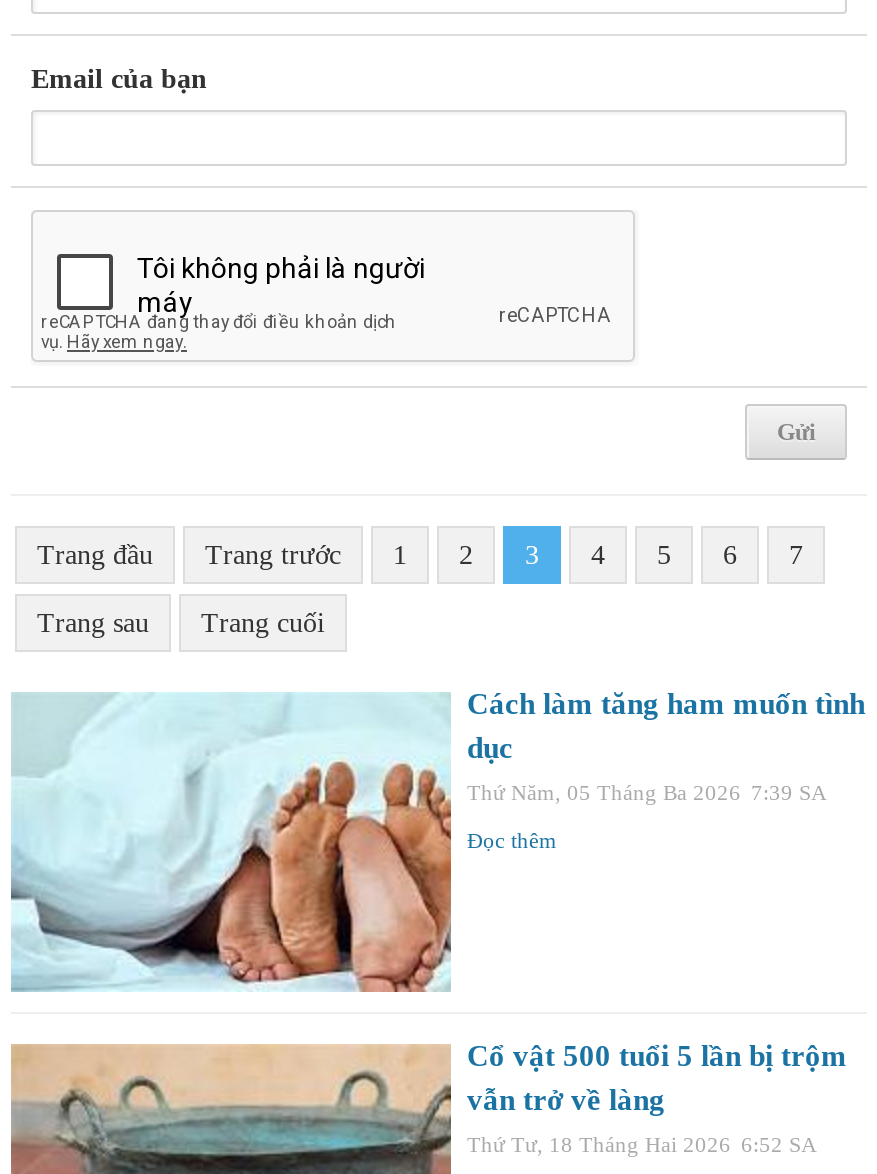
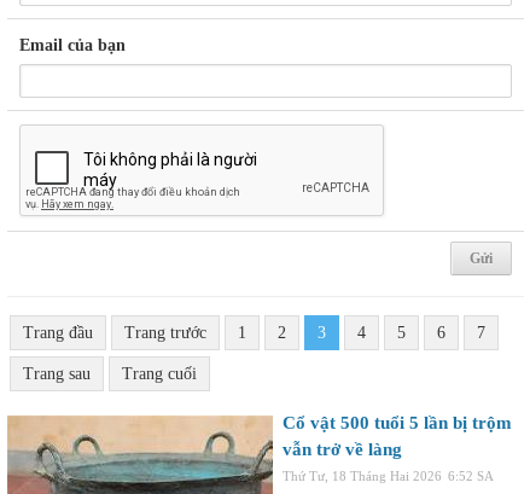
[9,688,865,994] [image] | Cách làm tăng ham muốn tình | dục | Thứ Năm, 05 Tháng Ba 2026 7:39 SA | Đọc thêm -> none

